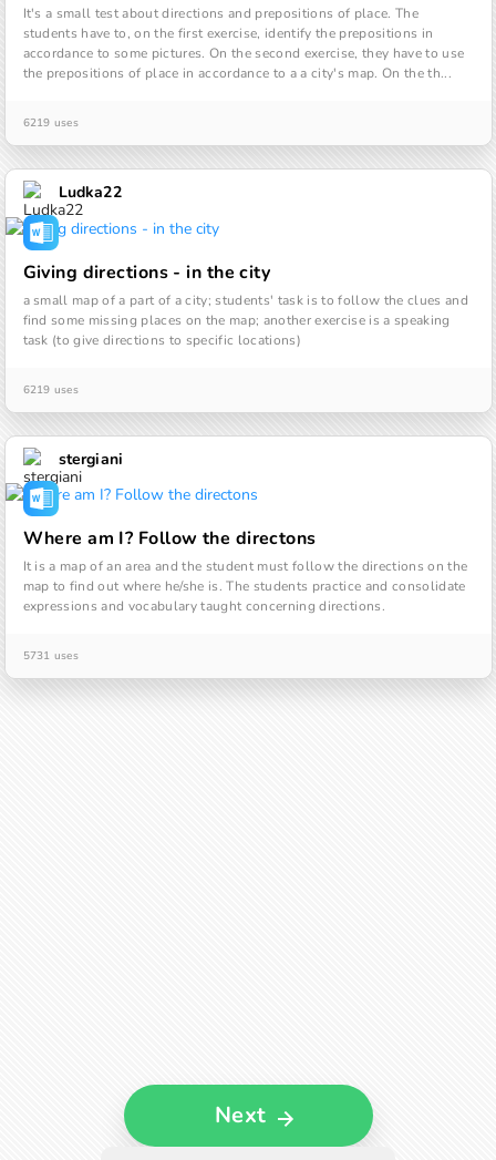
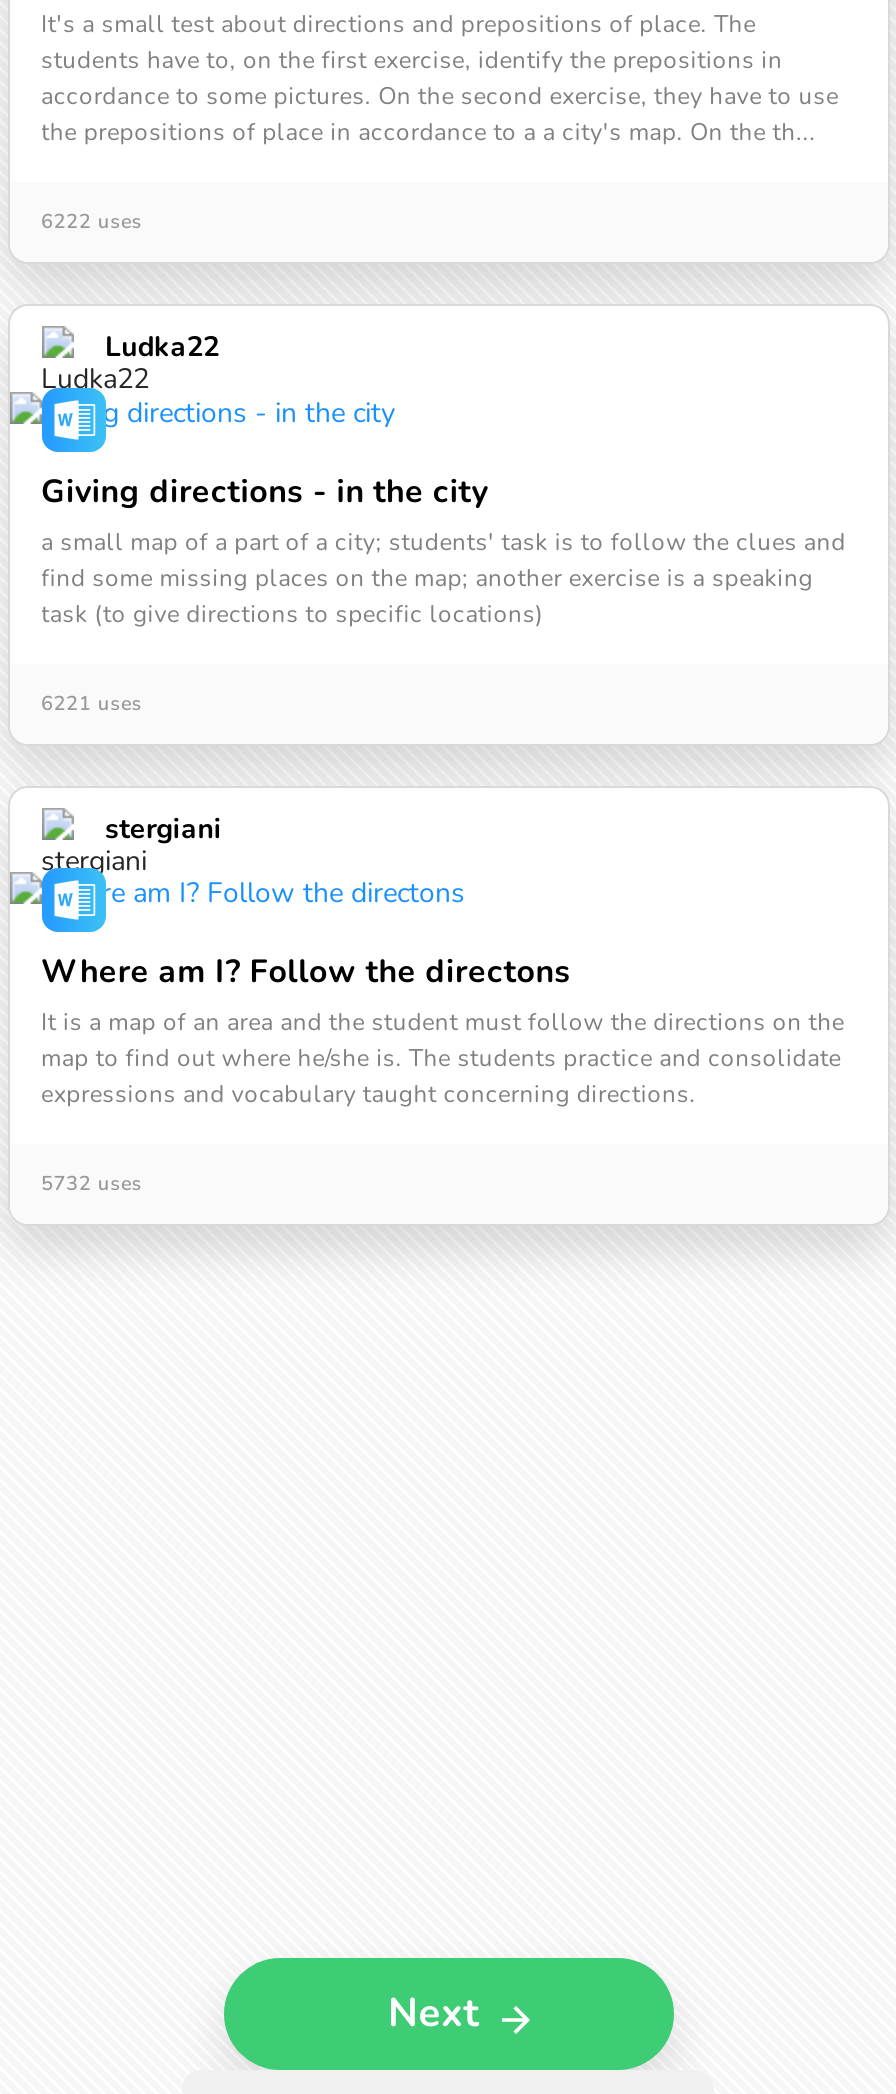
[23,115,79,131] 6219 uses -> [41,208,142,236] 6222 uses
[23,382,79,397] 6219 uses -> [41,689,142,717] 6221 uses
[23,648,79,664] 5731 uses -> [41,1171,142,1199] 5732 uses

